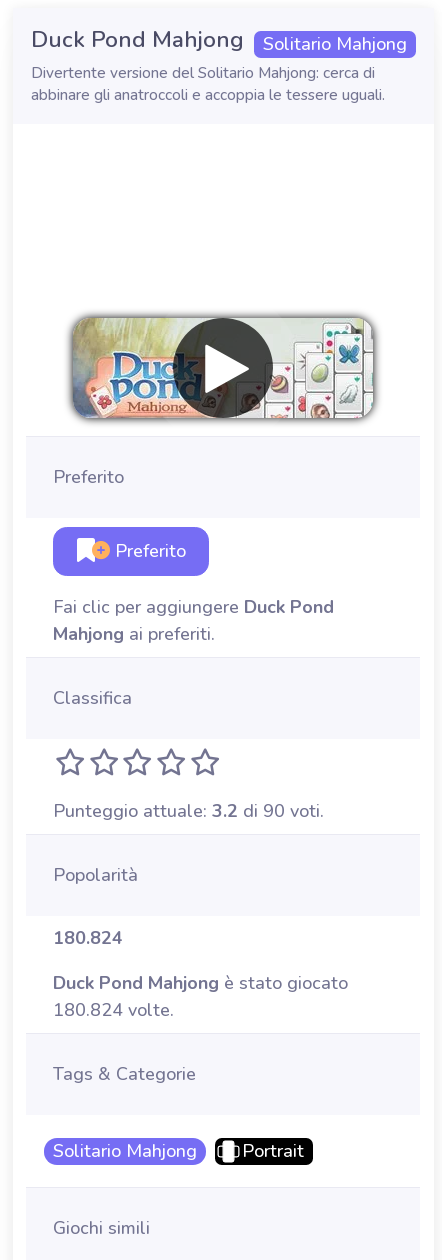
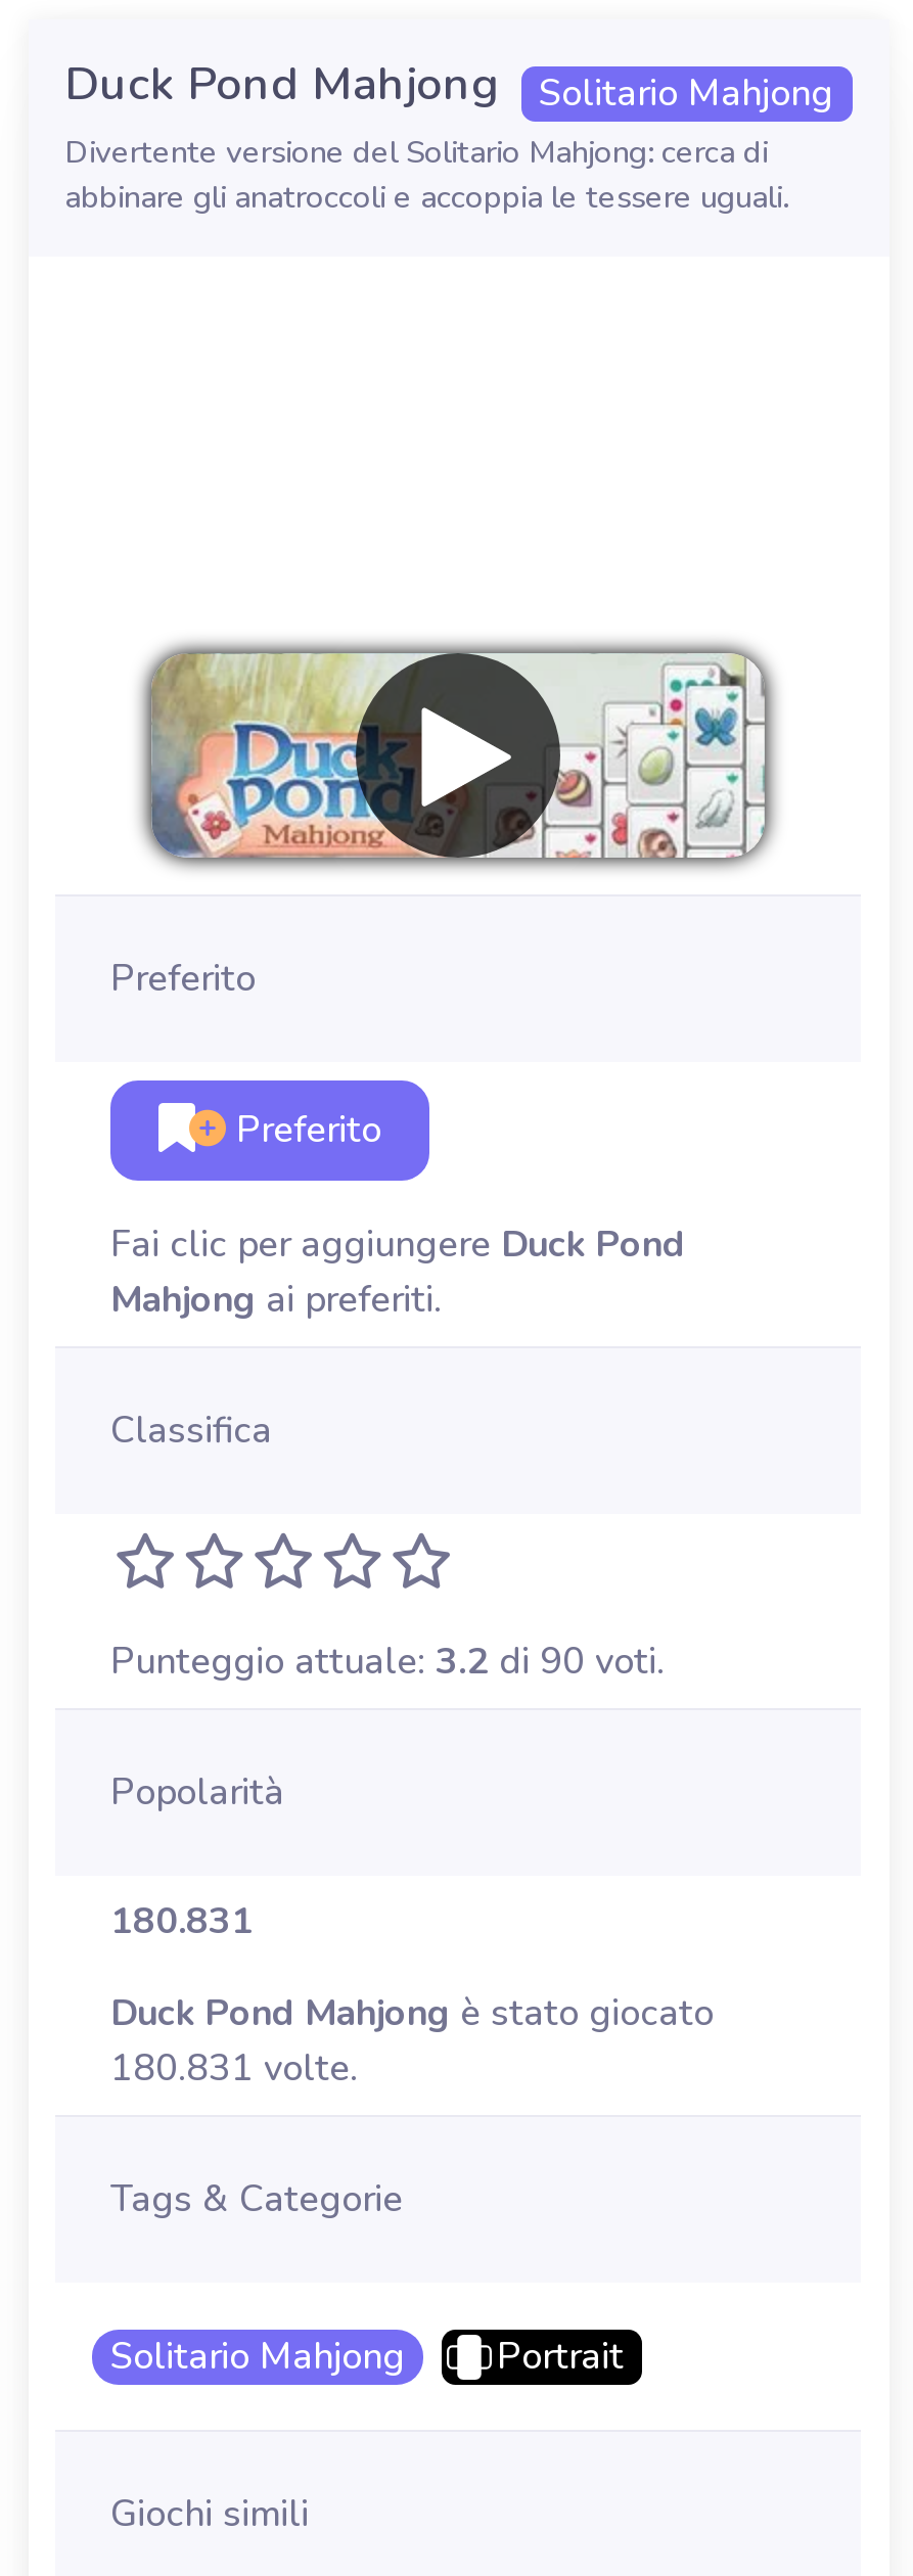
[53,926,123,950] 180.824 -> [110,1897,254,1946] 180.831
[53,998,174,1022] 180.824 volte. -> [110,2044,358,2093] 180.831 volte.

